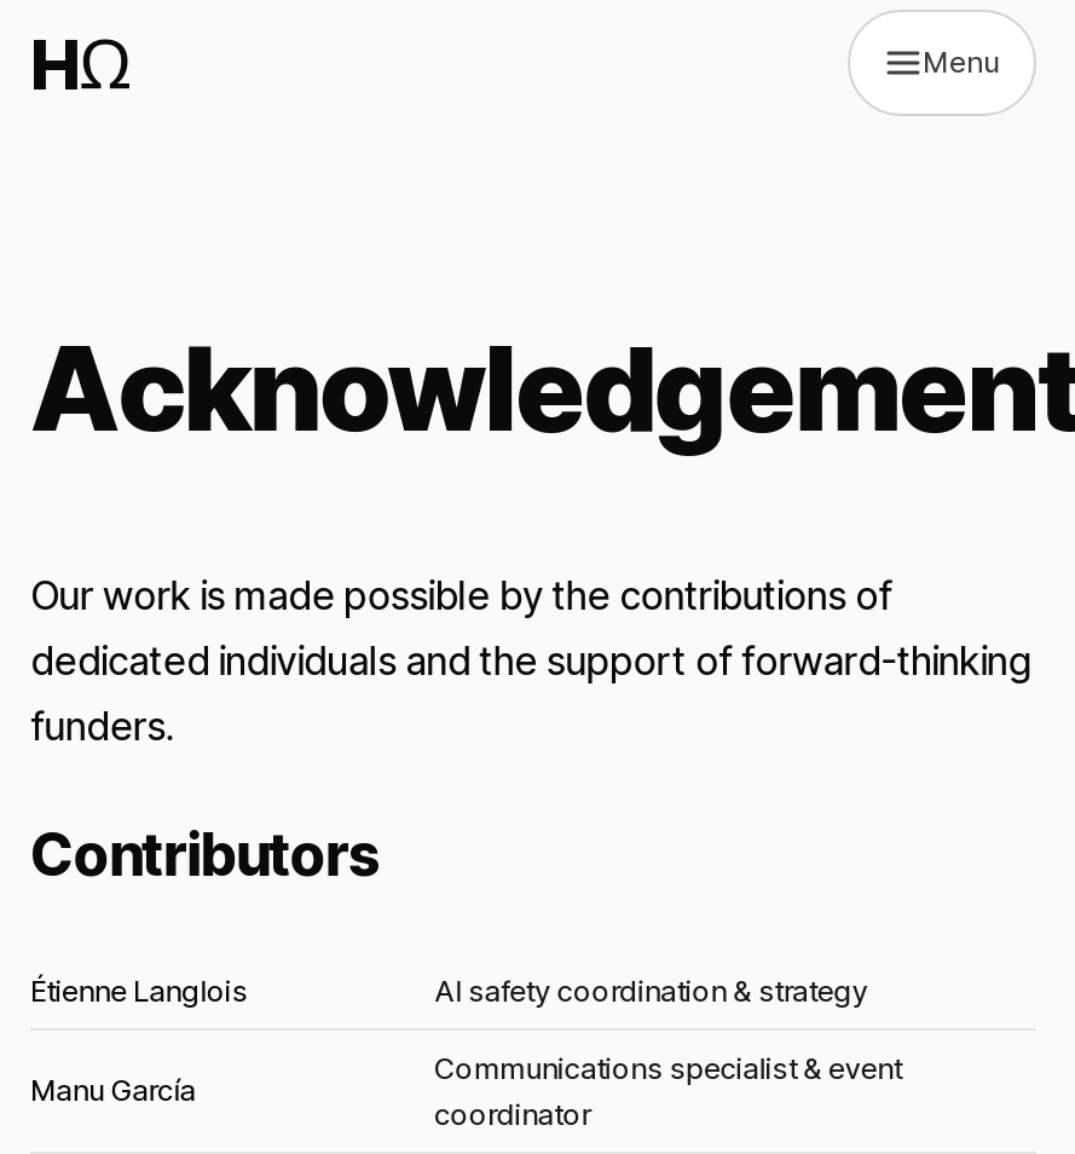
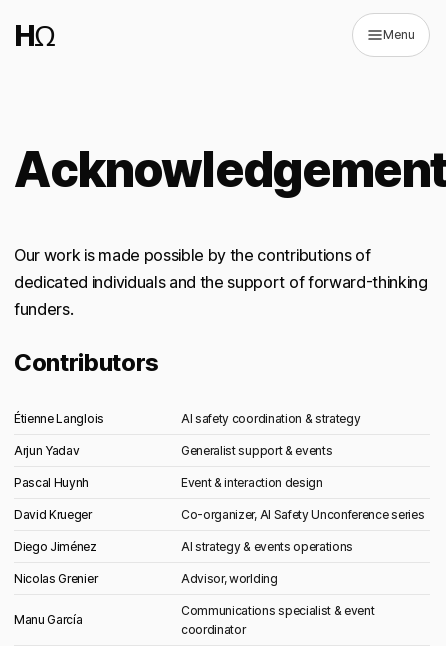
none -> [14,443,424,586] Arjun Yadav | Generalist support & events | Pascal Huynh | Event & interaction design | David Krueger | Co-organizer, AI Safety Unconference series | Diego Jiménez | AI strategy & events operations | Nicolas Grenier | Advisor, worlding

